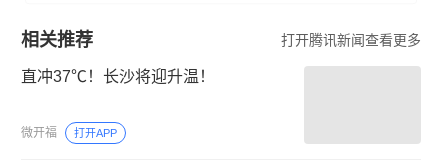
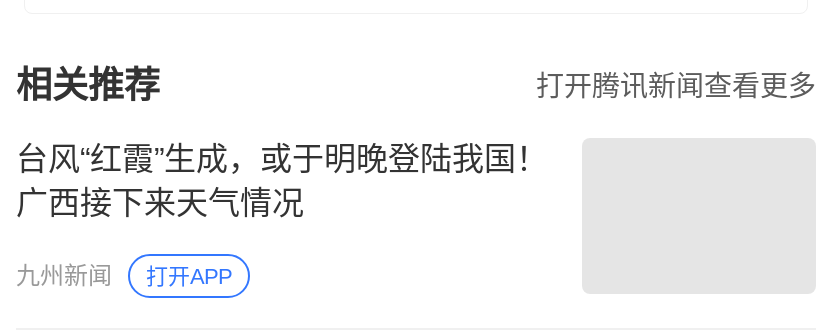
[21,68,215,85] 直冲37℃！长沙将迎升温！ -> [16,142,548,220] 台风“红霞”生成，或于明晚登陆我国！ | 广西接下来天气情况
[21,126,57,140] 微开福 -> [16,262,112,290] 九州新闻

